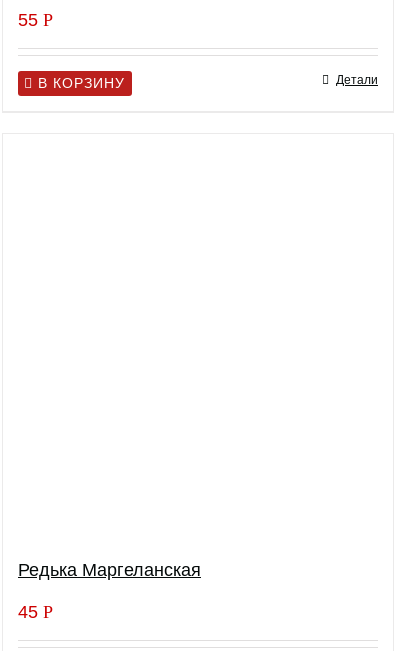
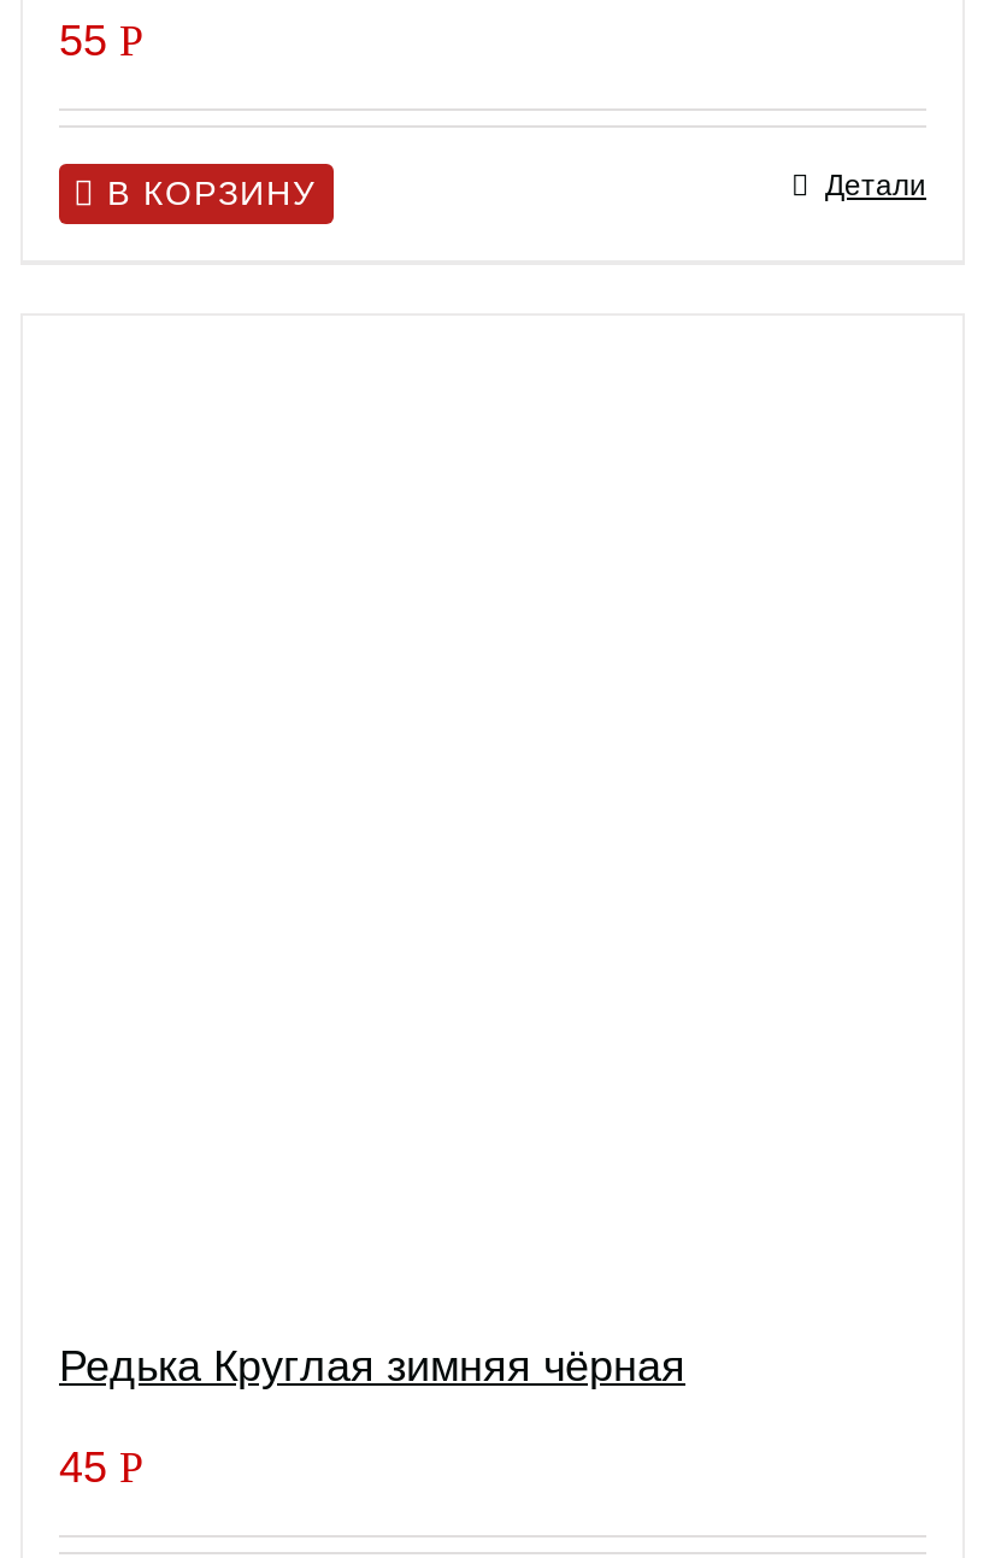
[18,560,201,580] Редька Маргеланская -> [59,1344,685,1392] Редька Круглая зимняя чёрная

